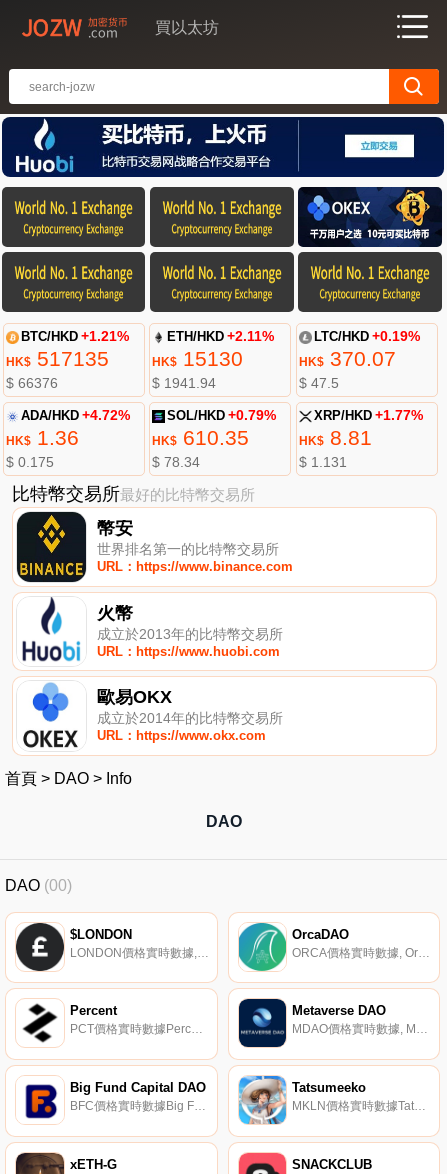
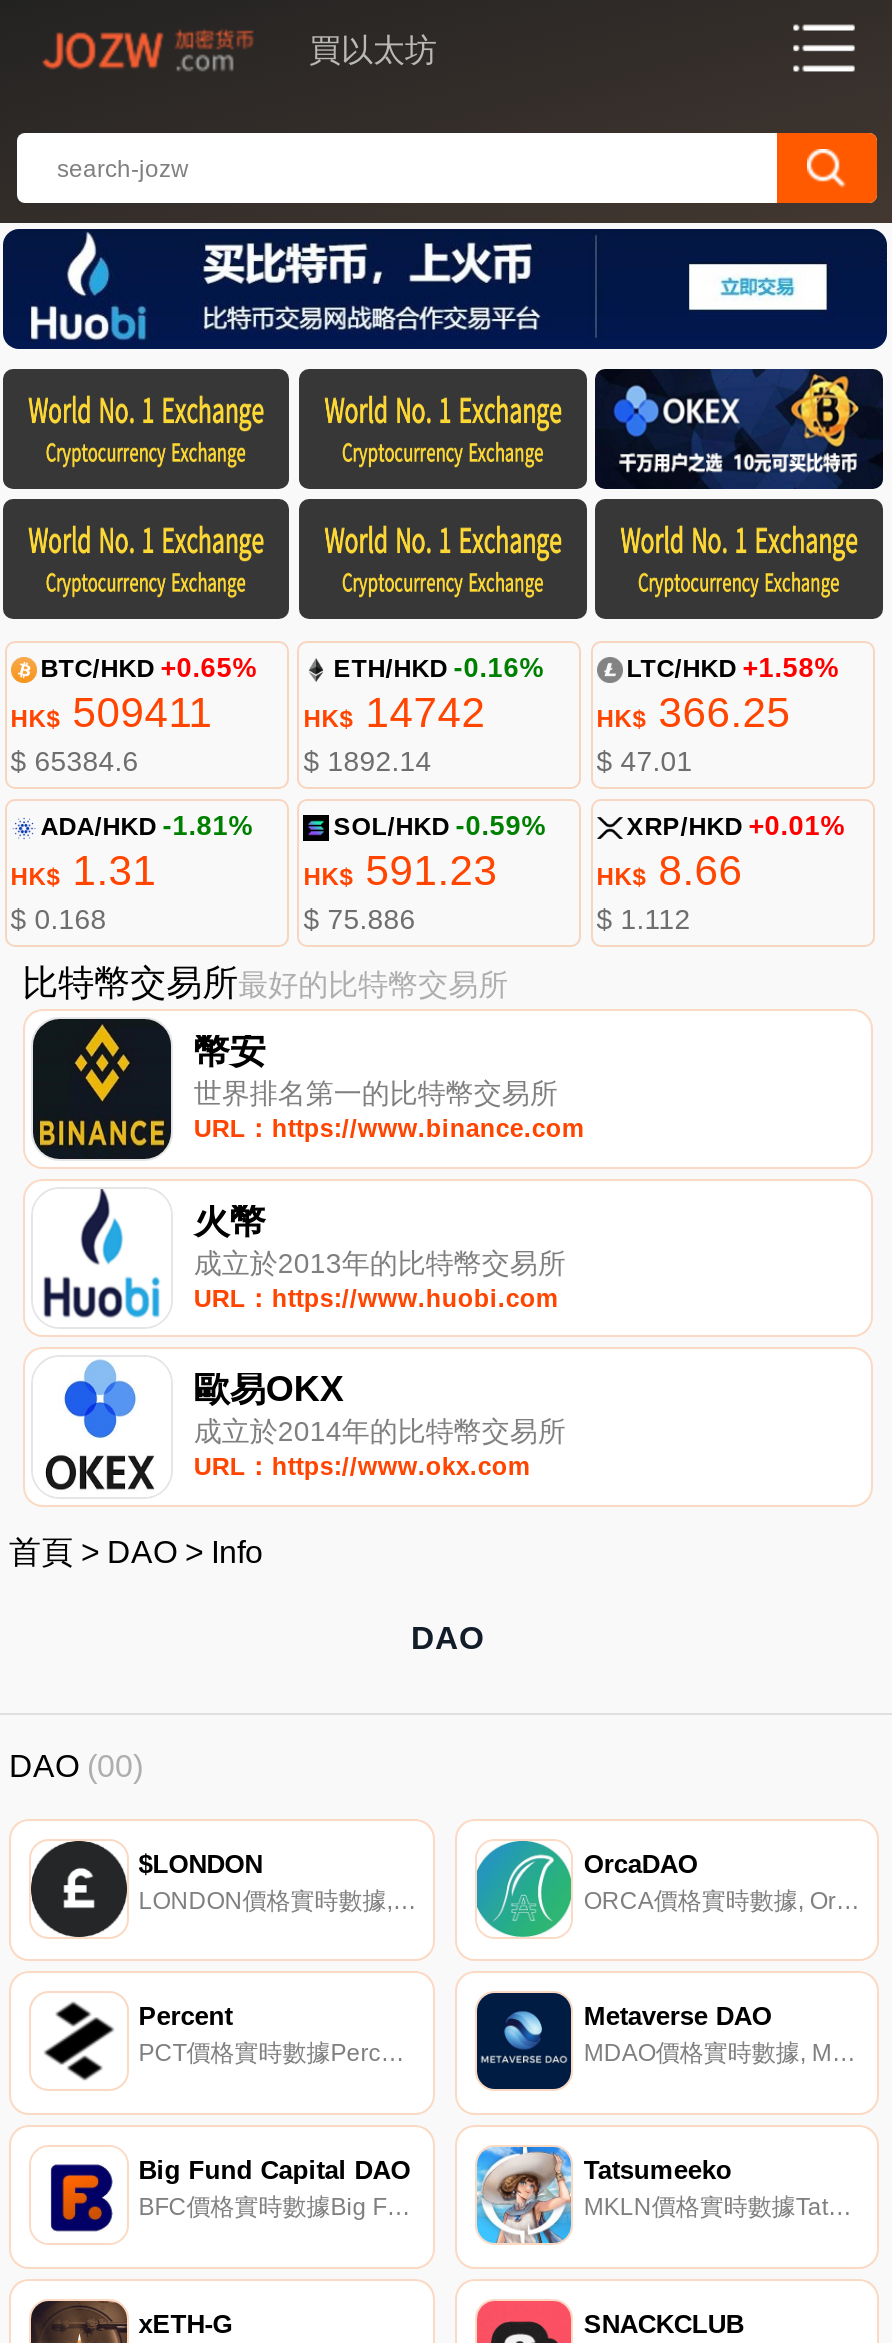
[6,329,129,391] BTC/HKD +1.21% | HK$517135 | $ 66376 -> [11,653,257,777] BTC/HKD +0.65% | HK$509411 | $ 65384.6
[152,329,274,391] ETH/HKD +2.11% | HK$15130 | $ 1941.94 -> [304,653,544,777] ETH/HKD -0.16% | HK$14742 | $ 1892.14
[299,329,420,391] LTC/HKD +0.19% | HK$370.07 | $ 47.5 -> [597,653,839,777] LTC/HKD +1.58% | HK$366.25 | $ 47.01
[6,408,130,470] ADA/HKD +4.72% | HK$1.36 | $ 0.175 -> [11,811,253,935] ADA/HKD -1.81% | HK$1.31 | $ 0.168
[152,408,276,470] SOL/HKD +0.79% | HK$610.35 | $ 78.34 -> [304,811,546,935] SOL/HKD -0.59% | HK$591.23 | $ 75.886
[299,408,423,470] XRP/HKD +1.77% | HK$8.81 | $ 1.131 -> [597,811,845,935] XRP/HKD +0.01% | HK$8.66 | $ 1.112

